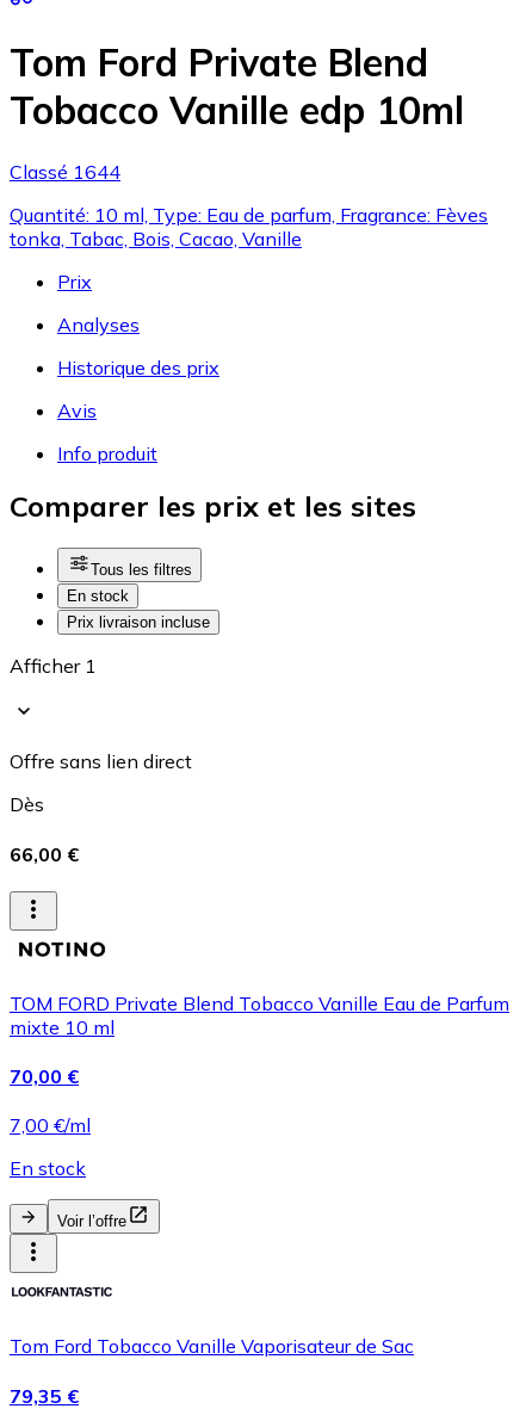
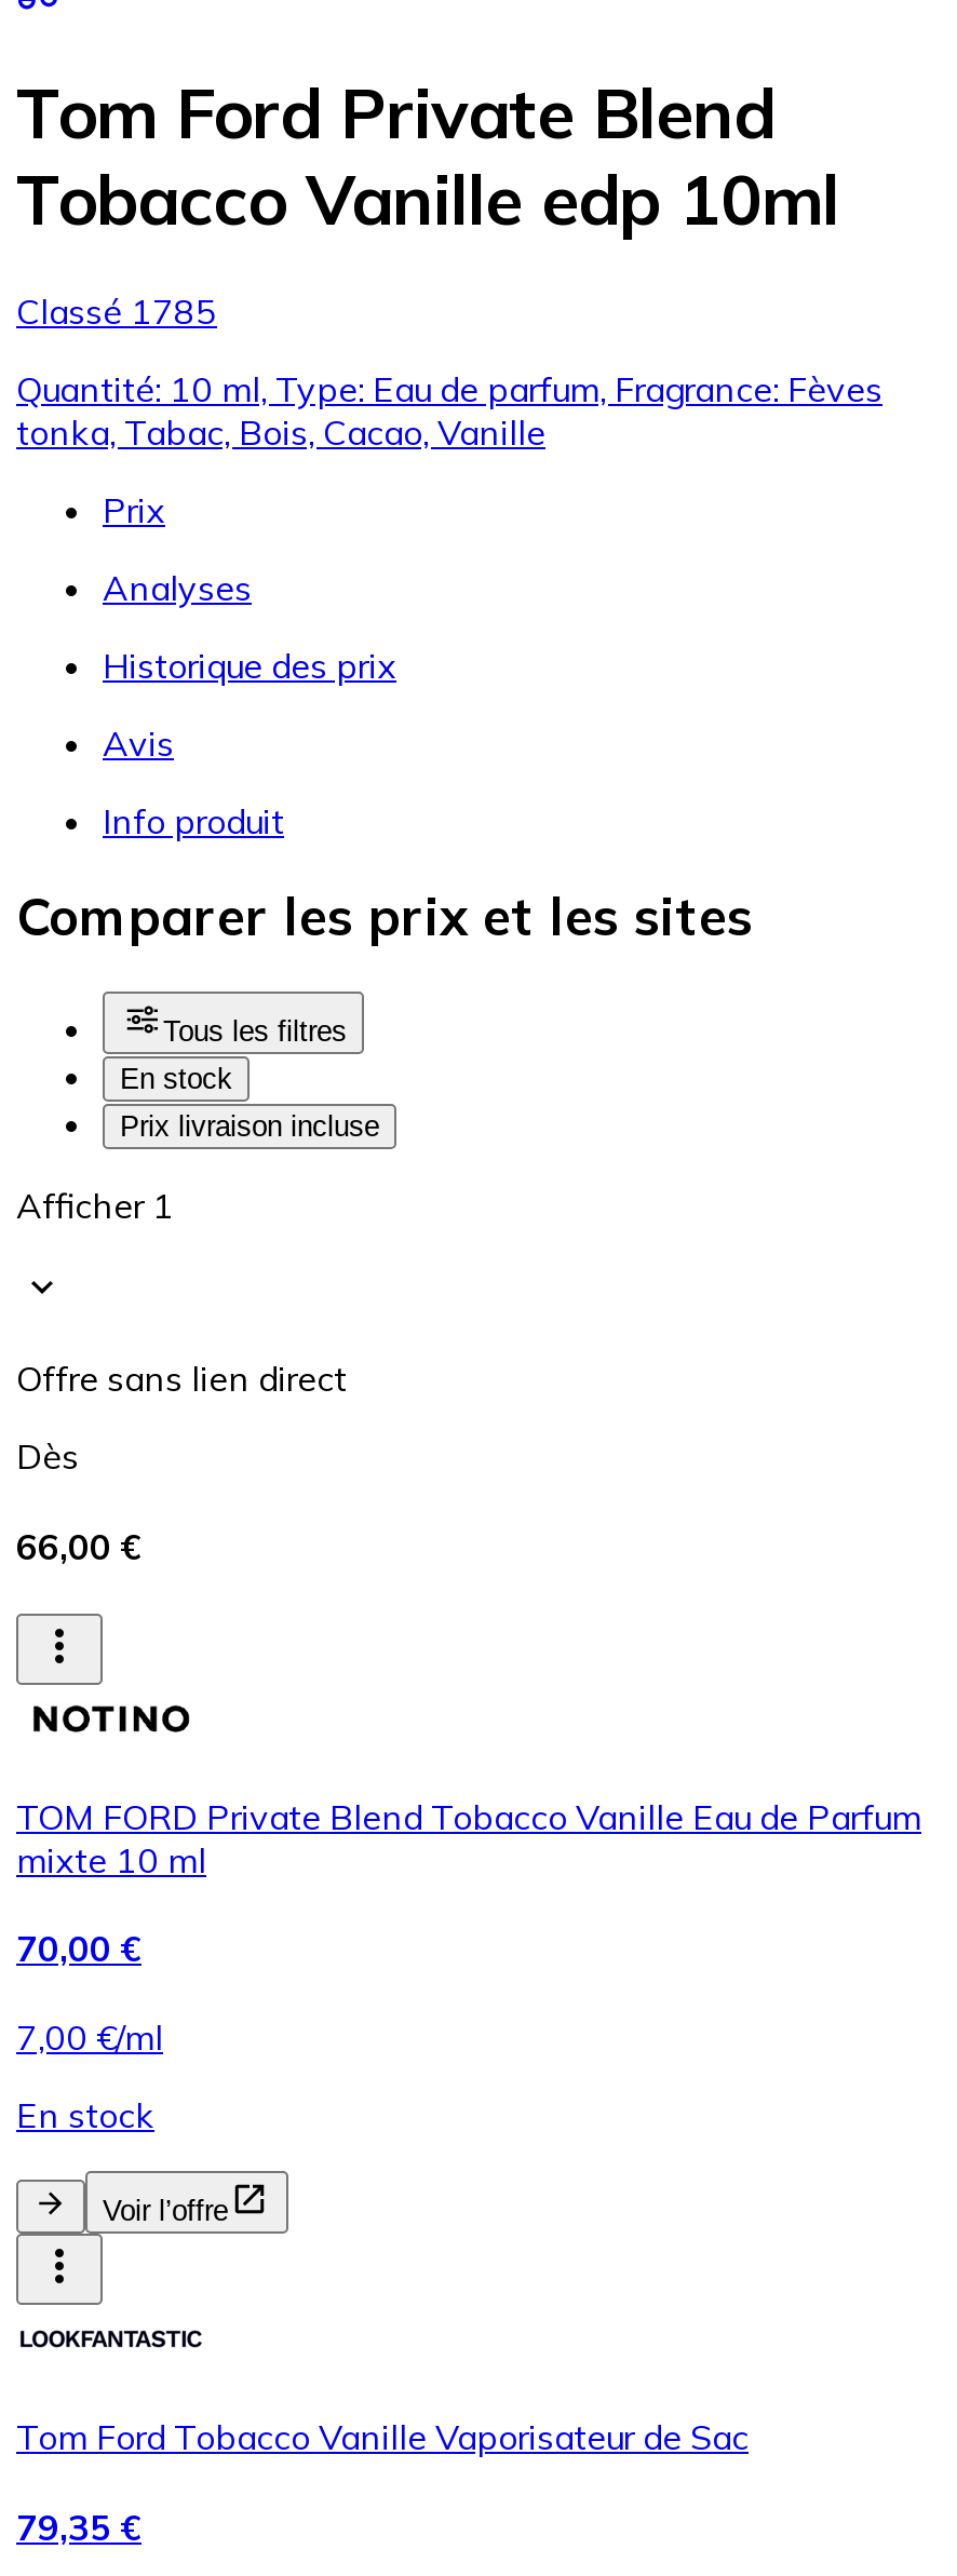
[10,159,120,183] Classé 1644 -> [16,288,217,332] Classé 1785

